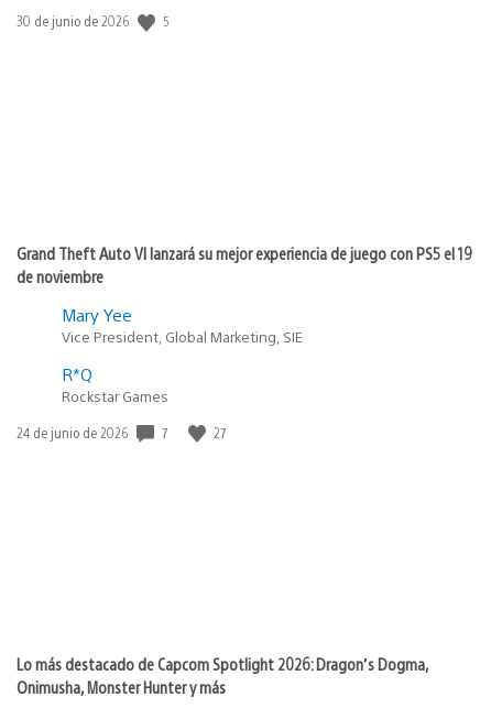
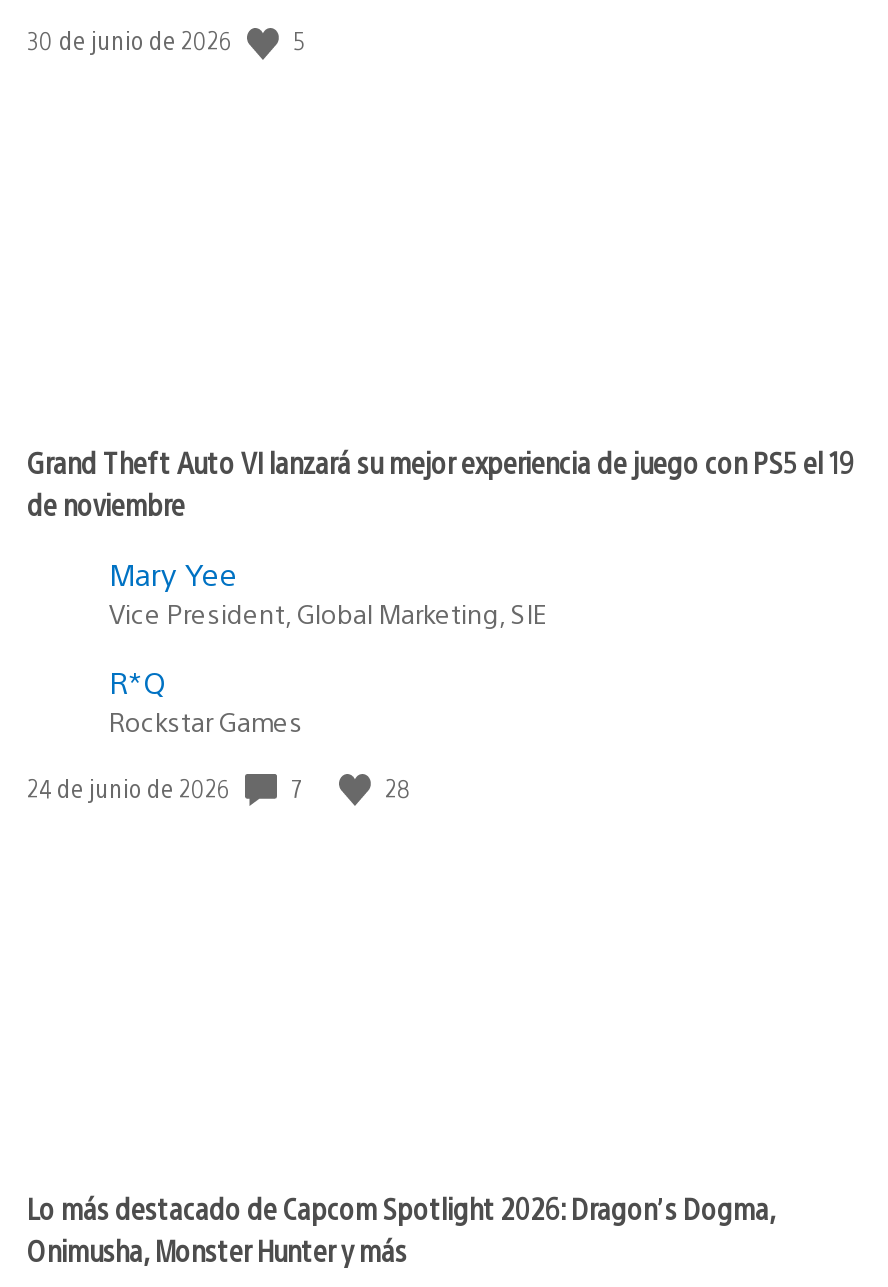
[214,422,226,441] 27 -> [385,769,409,803] 28

